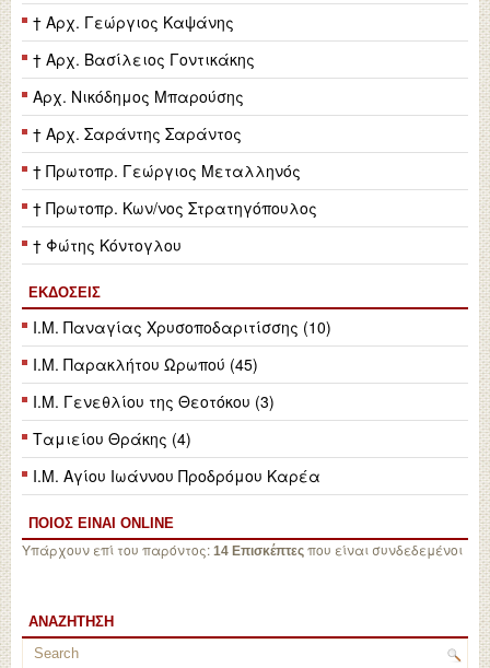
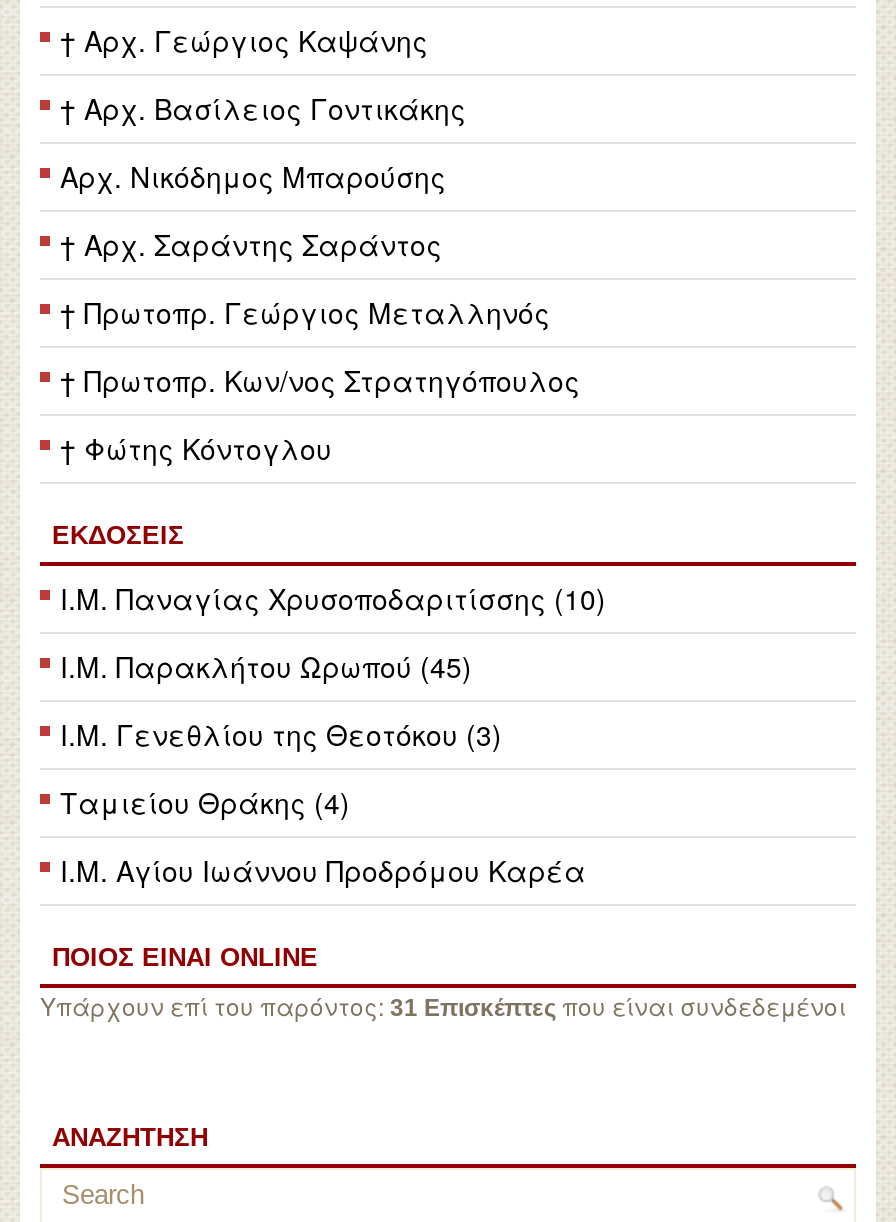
[22,540,463,559] Υπάρχουν επί του παρόντος:14 Επισκέπτεςπου είναι συνδεδεμένοι -> [40,988,846,1022] Υπάρχουν επί του παρόντος:31 Επισκέπτεςπου είναι συνδεδεμένοι

